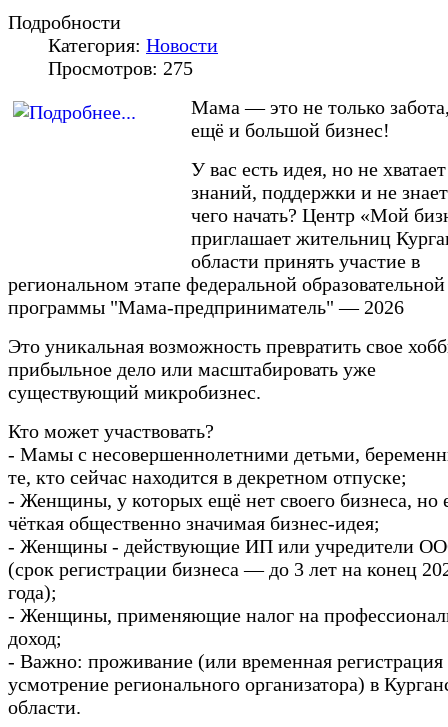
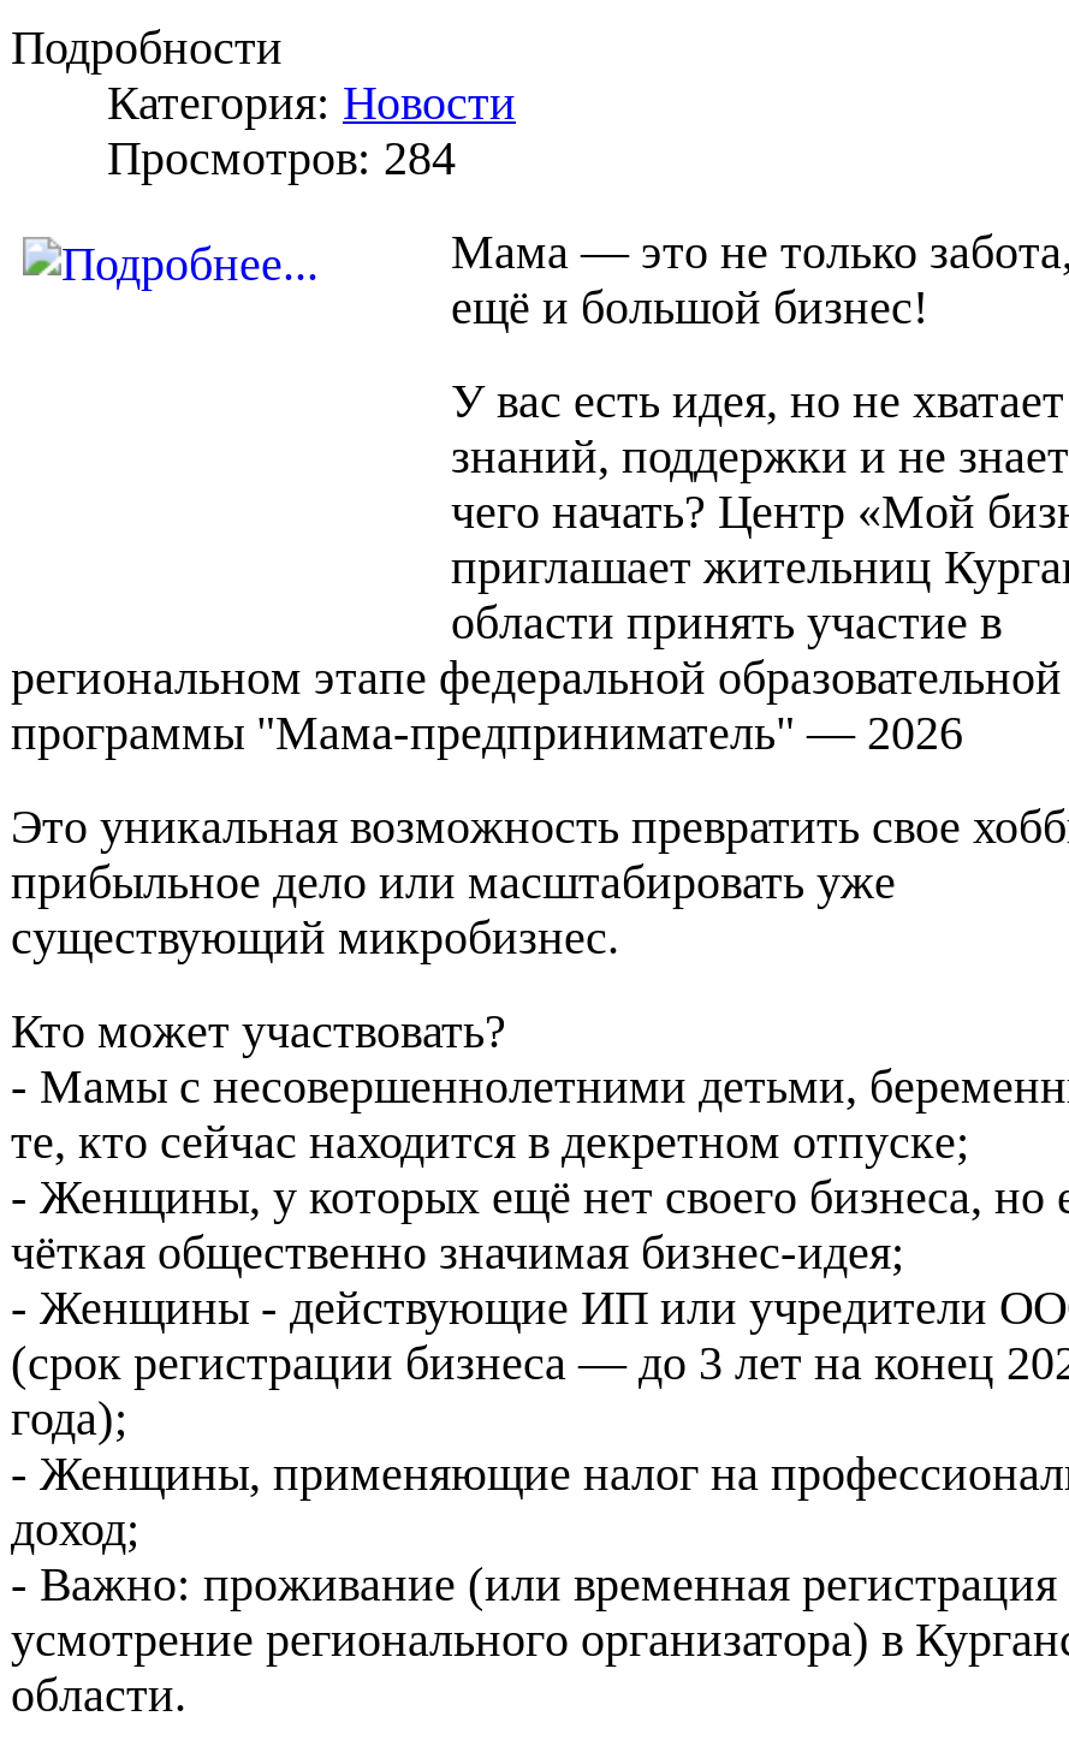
[48,57,193,79] Просмотров: 275 -> [107,132,456,185] Просмотров: 284

